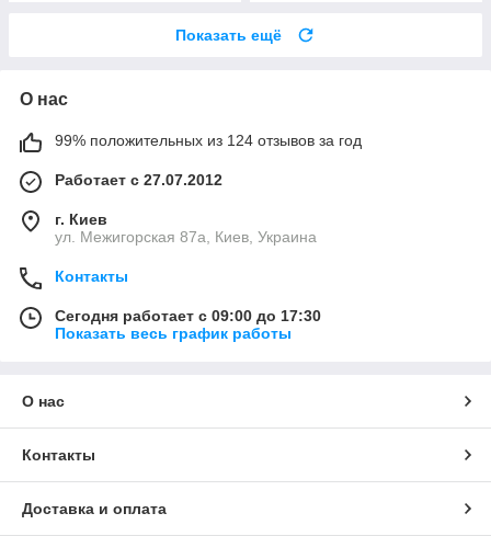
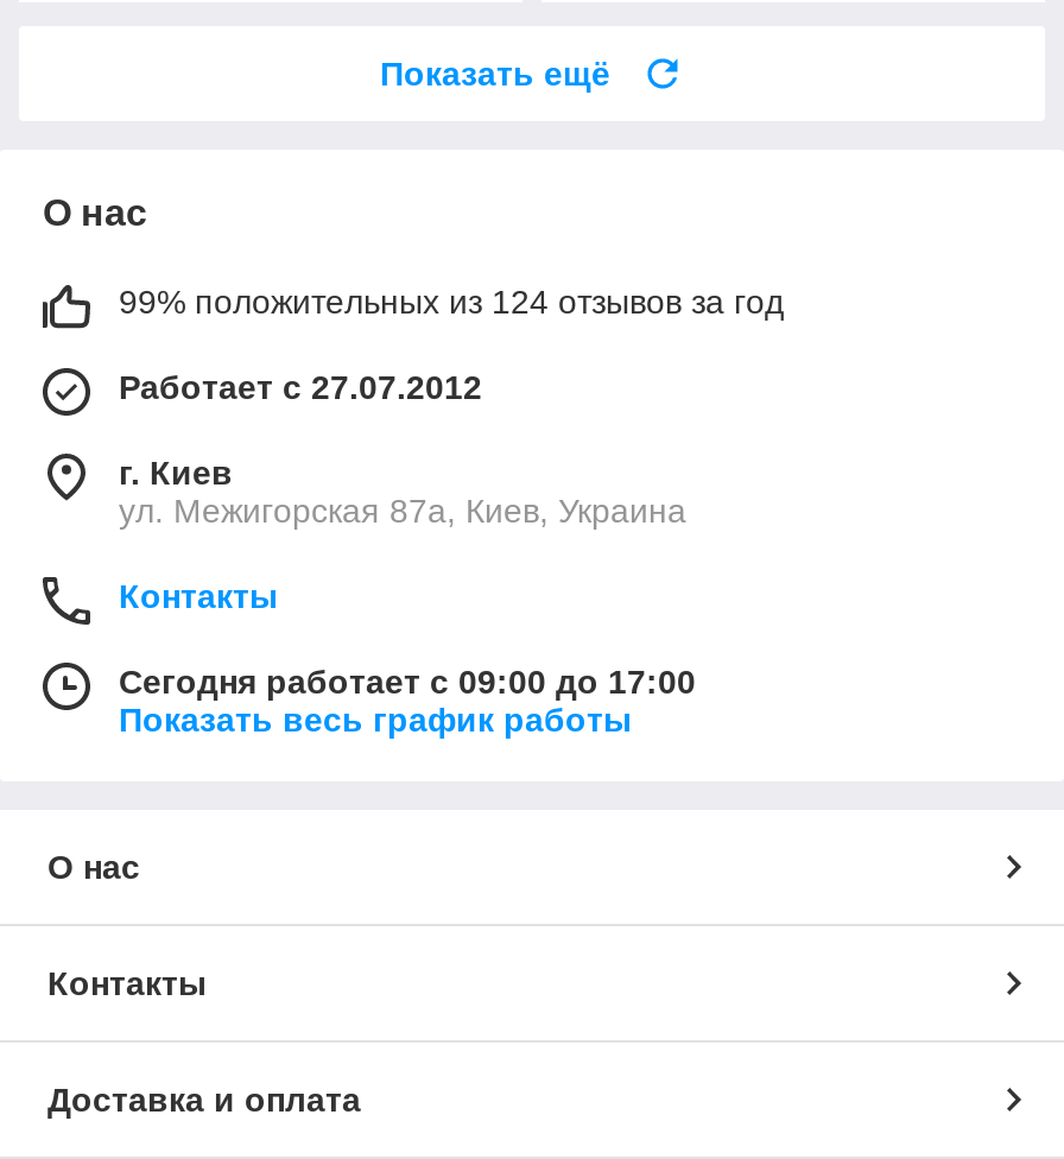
[55,307,321,324] Сегодня работает с 09:00 до 17:30 -> [119,662,696,700] Сегодня работает с 09:00 до 17:00

